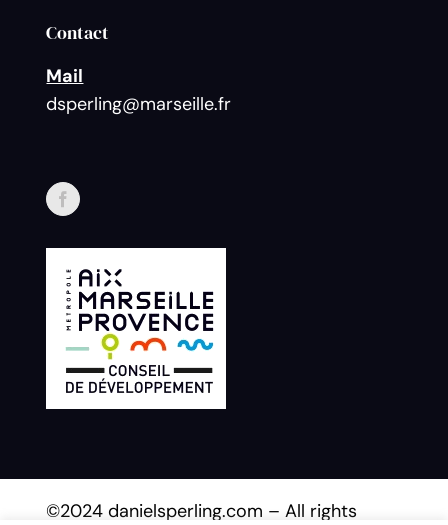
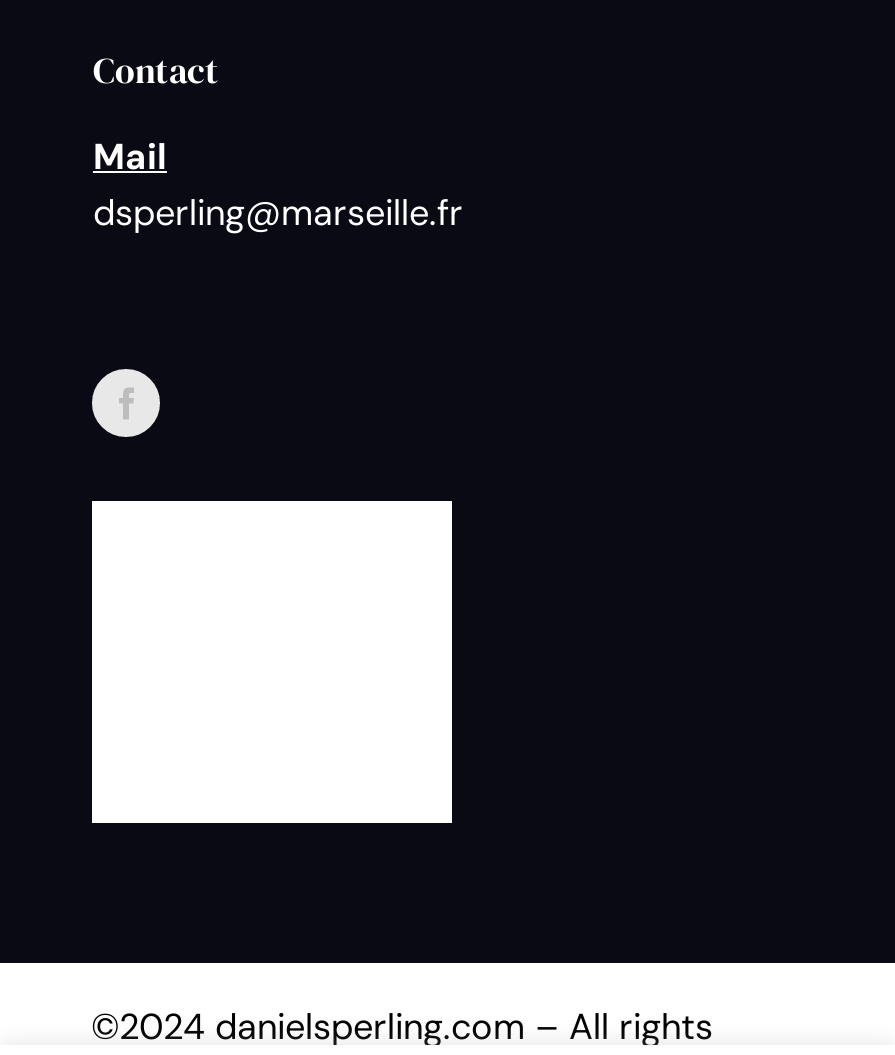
[65,268,214,394] [image] -> none

